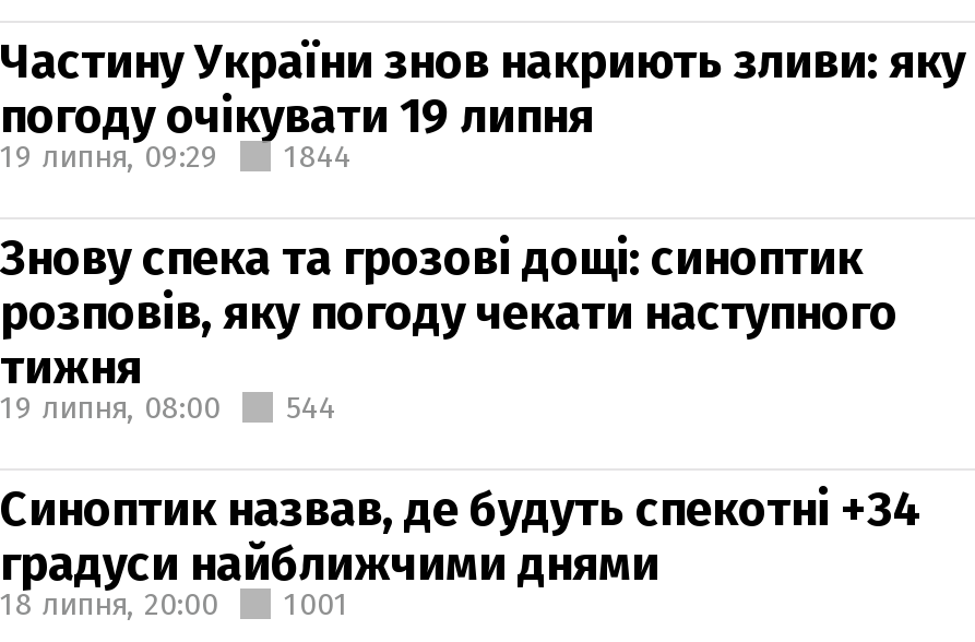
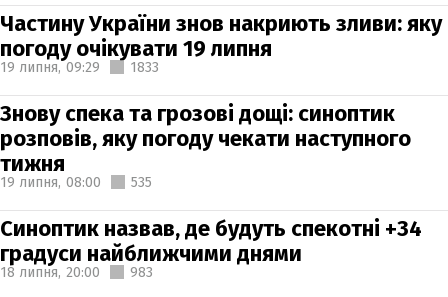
[0,138,352,175] 19 липня, 09:29 1844 -> [0,58,159,75] 19 липня, 09:29 1833
[0,389,336,426] 19 липня, 08:00 544 -> [0,173,152,190] 19 липня, 08:00 535
[0,585,349,622] 18 липня, 20:00 1001 -> [0,263,153,280] 18 липня, 20:00 983

